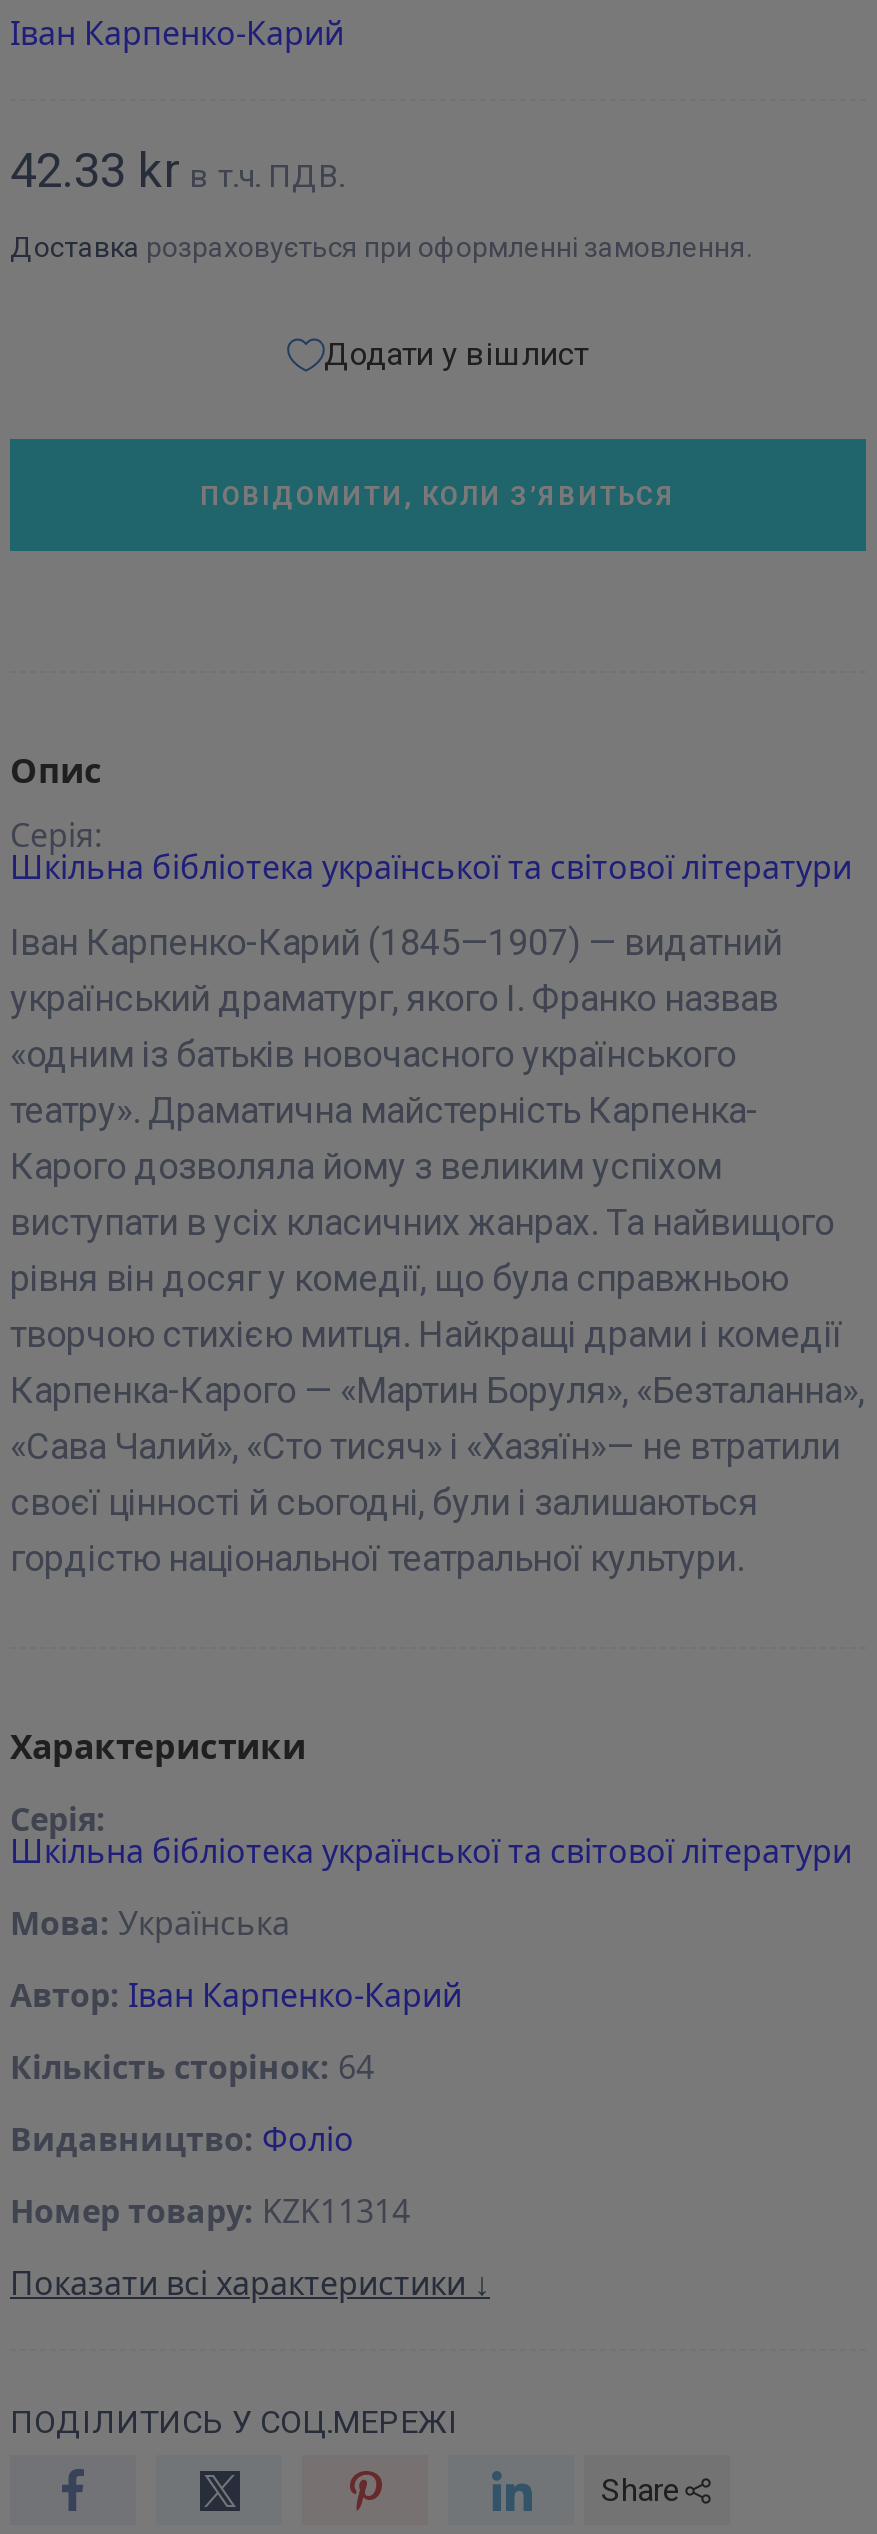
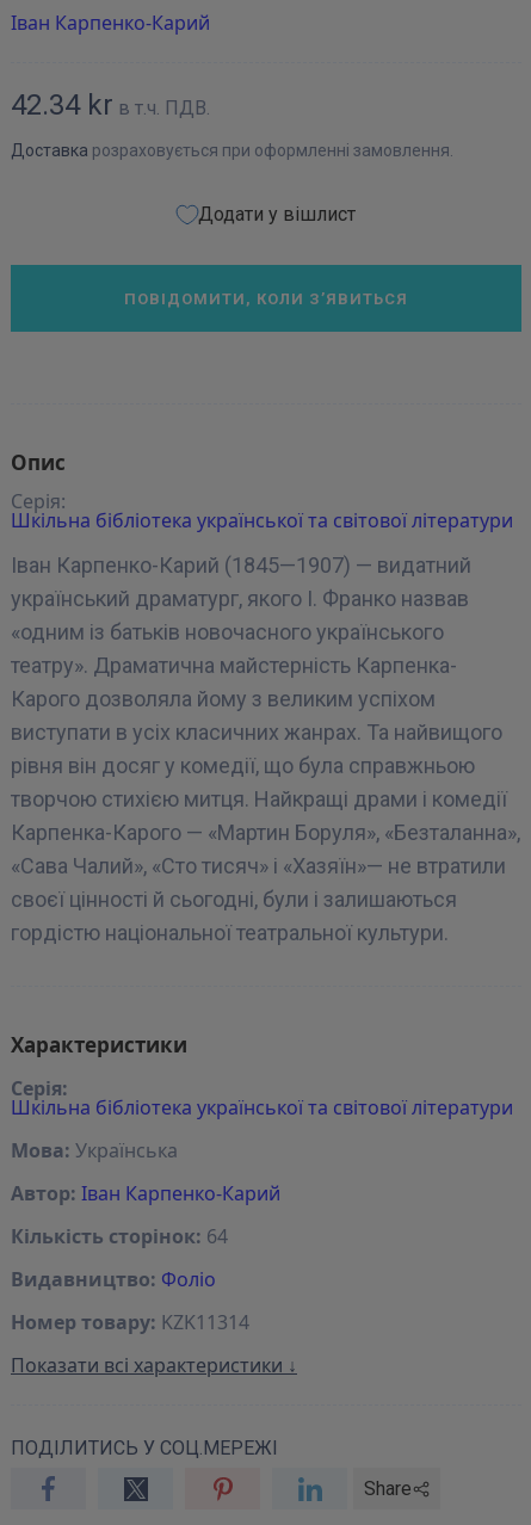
[10,143,344,199] 42.33 kr в т.ч. ПДВ. -> [11,88,210,122] 42.34 kr в т.ч. ПДВ.

